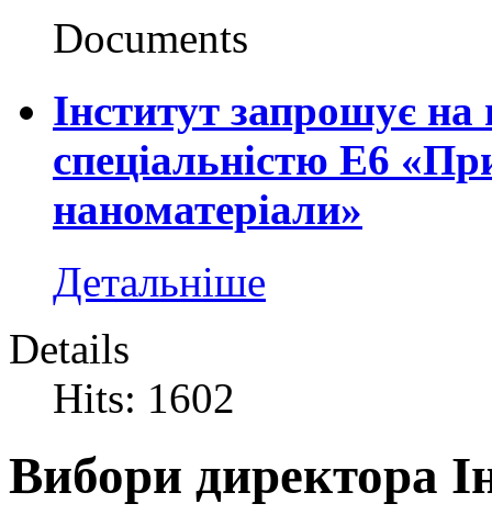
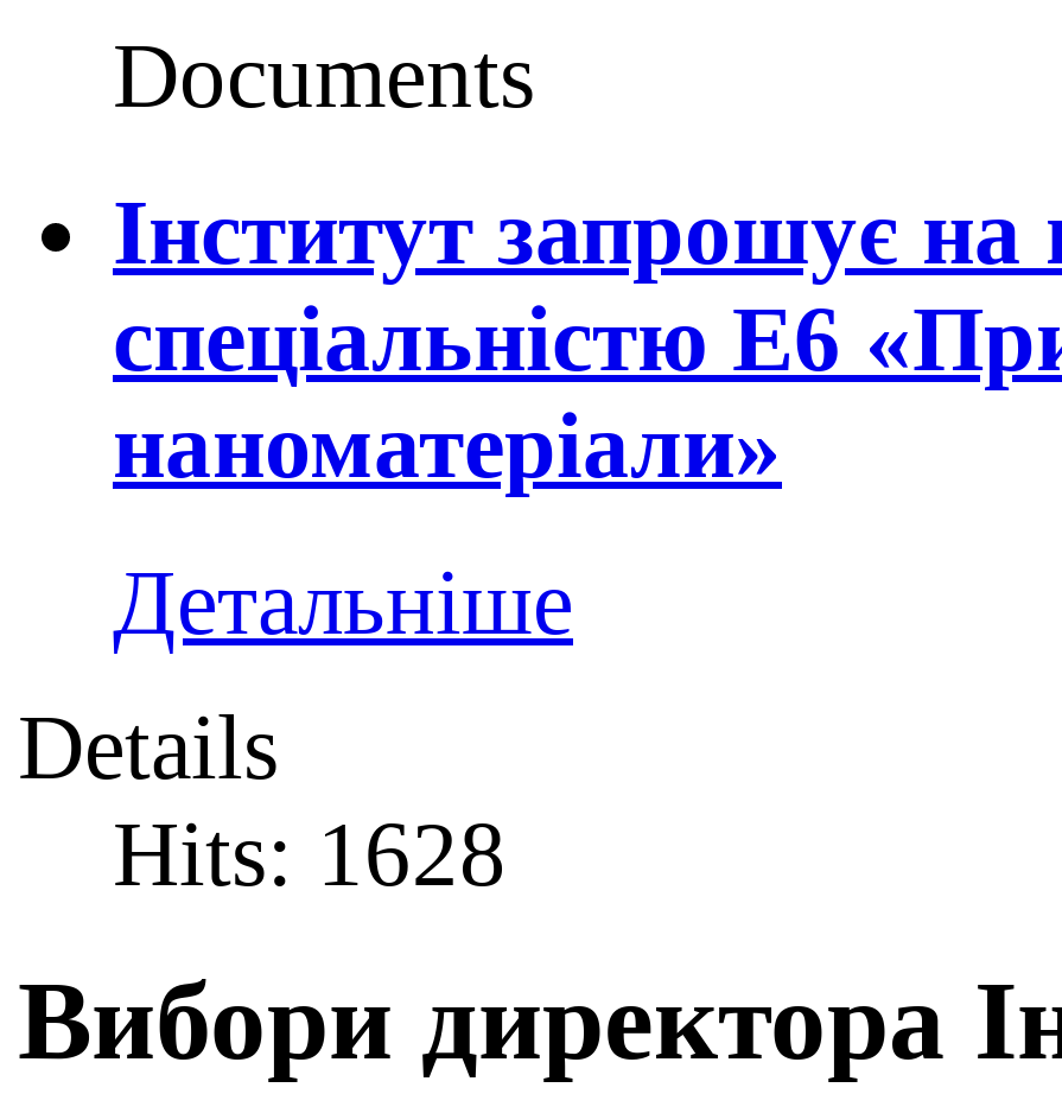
[53,374,235,422] Hits: 1602 -> [113,802,507,904] Hits: 1628

